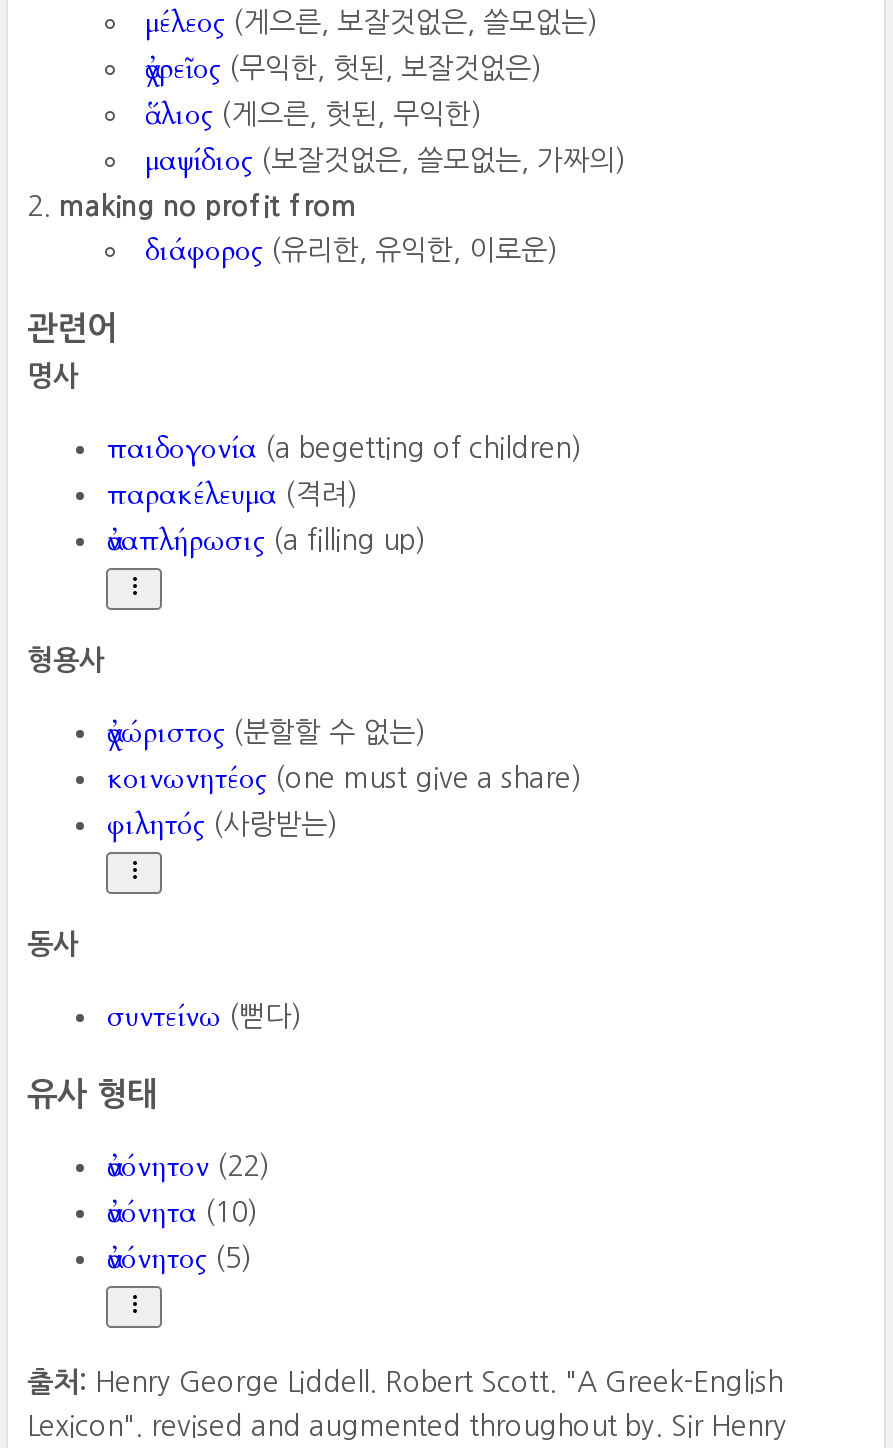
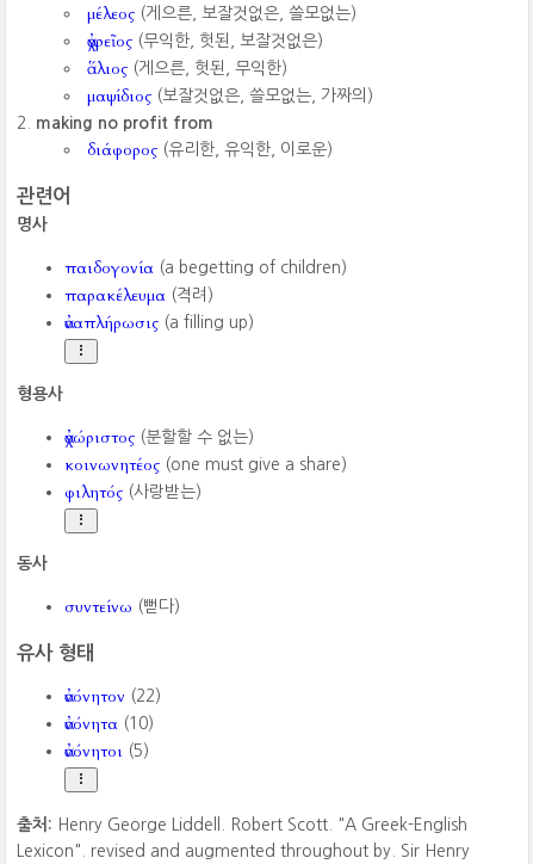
[107,1240,251,1278] ἀνόνητος (5) -> [65,740,150,763] ἀνόνητοι (5)

